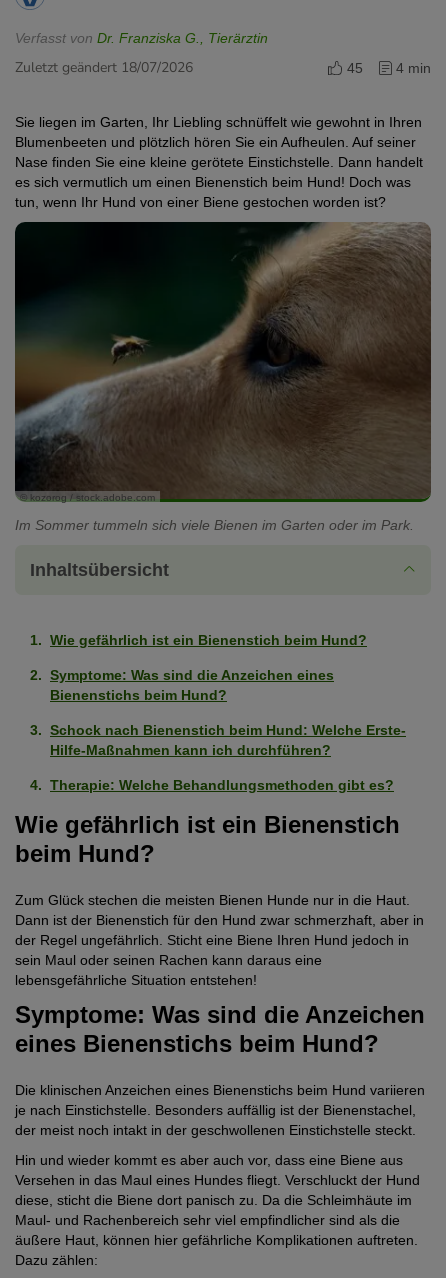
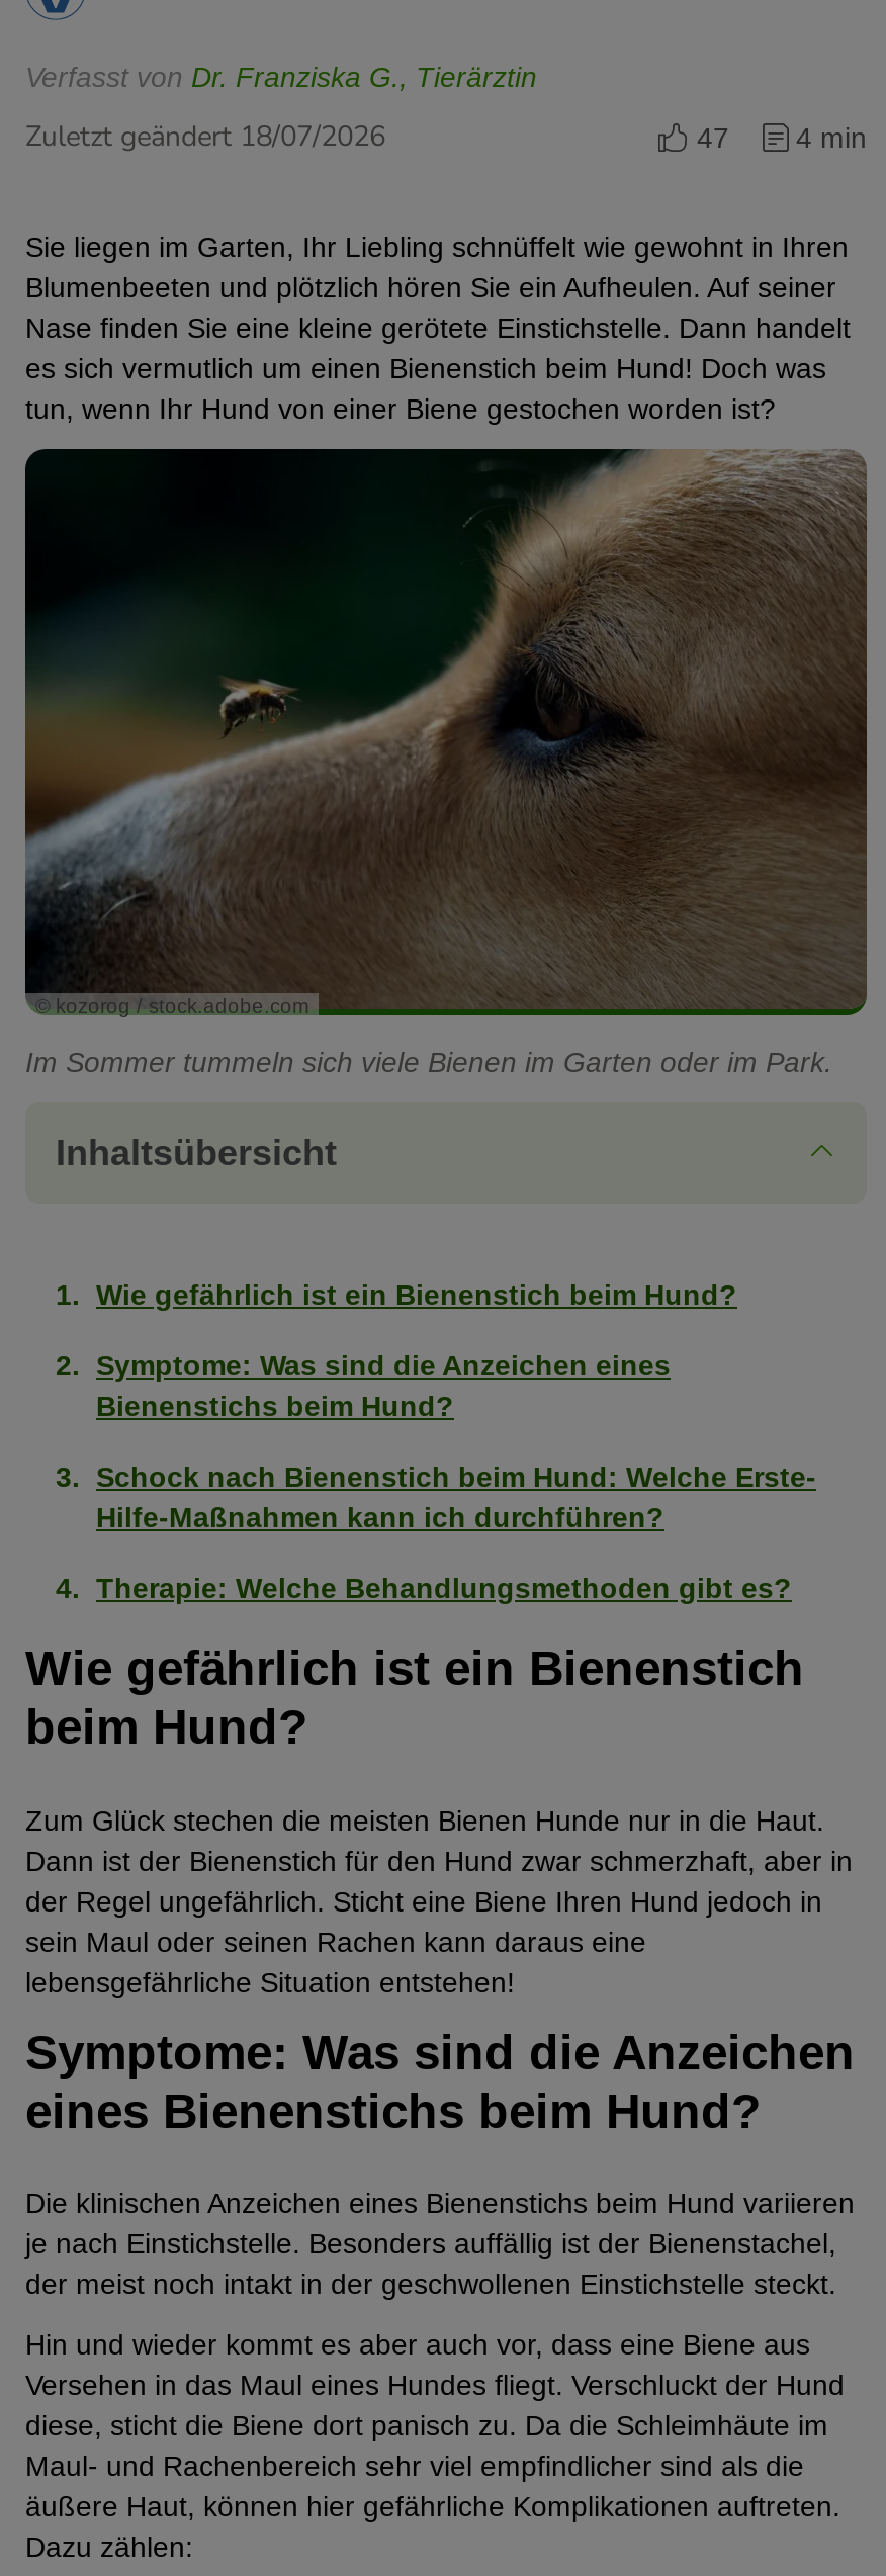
[347,60,363,76] 45 -> [697,121,729,154] 47

